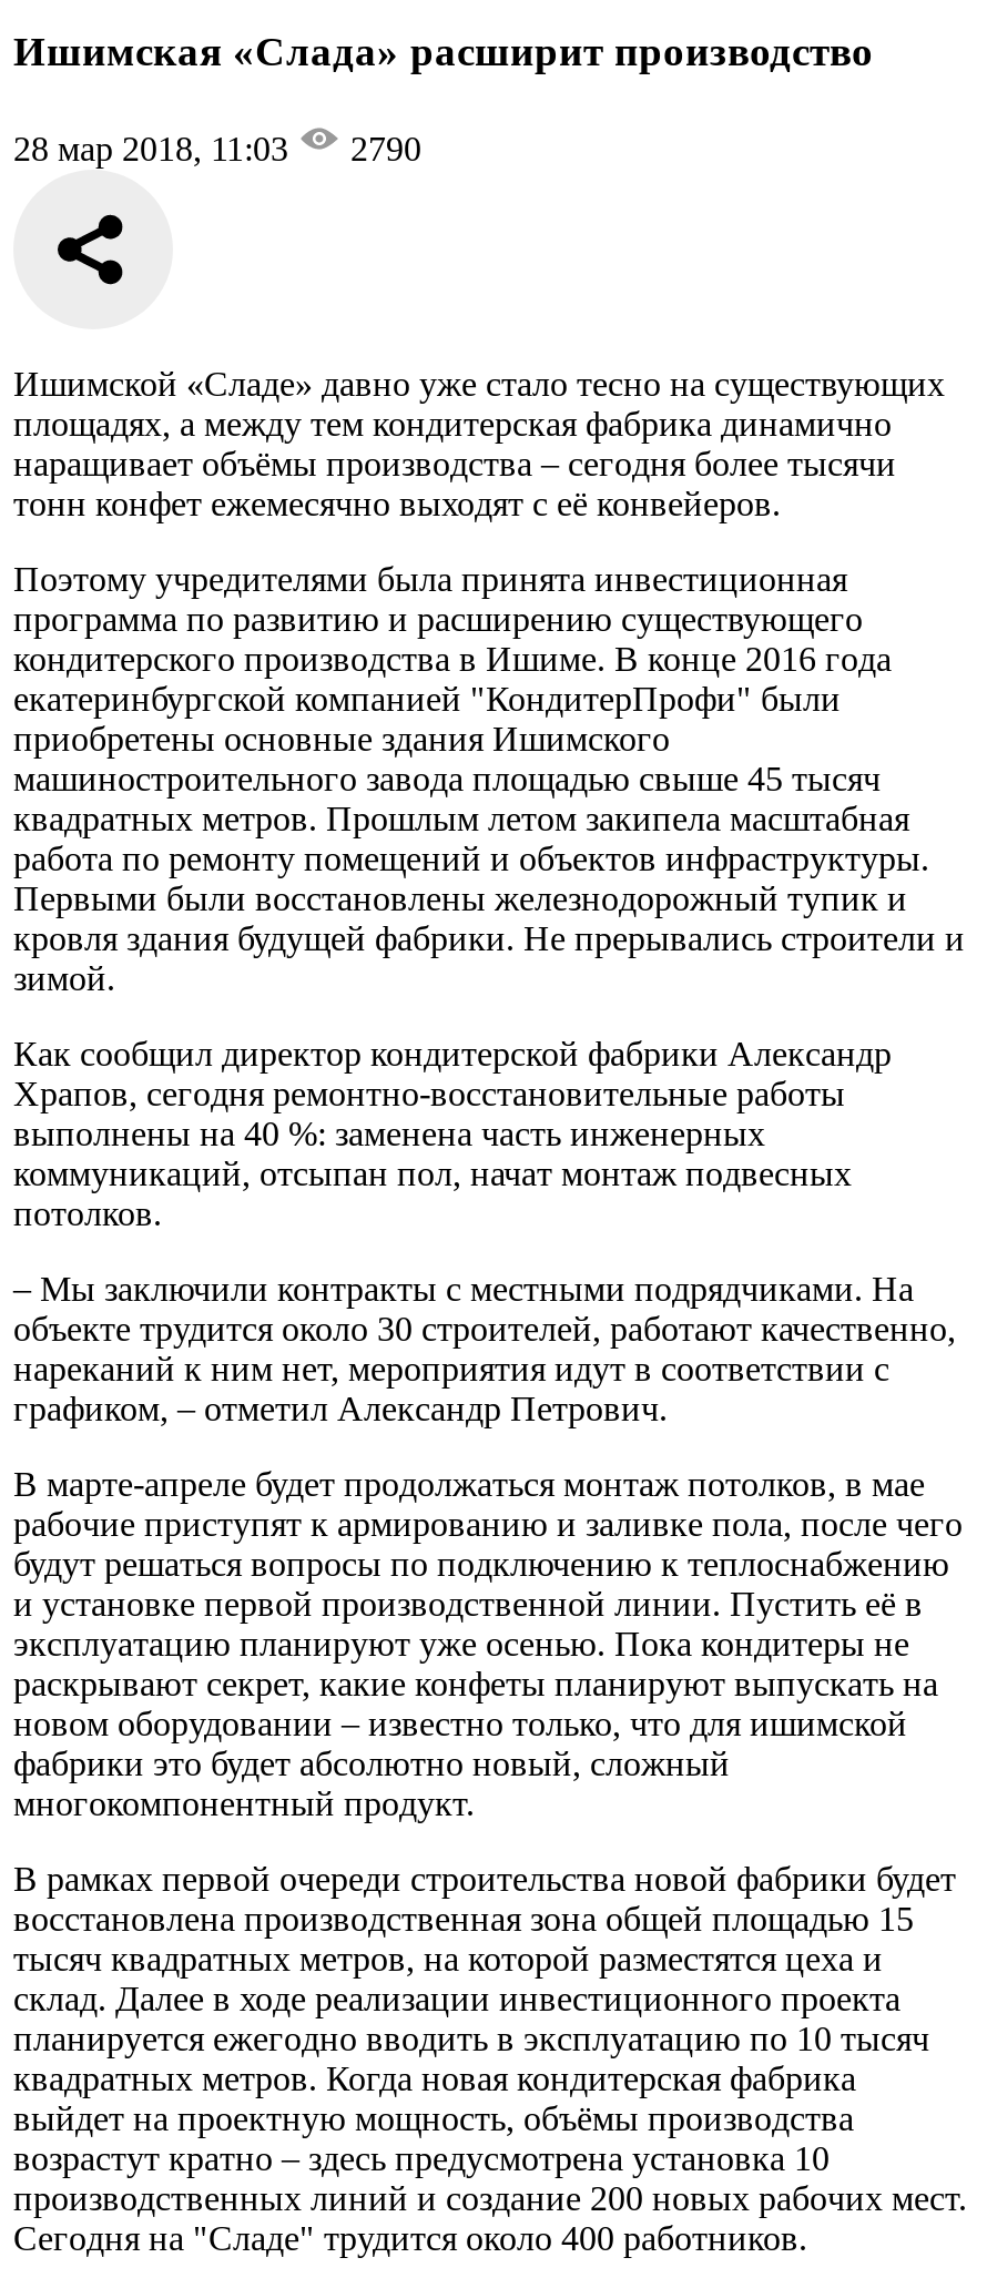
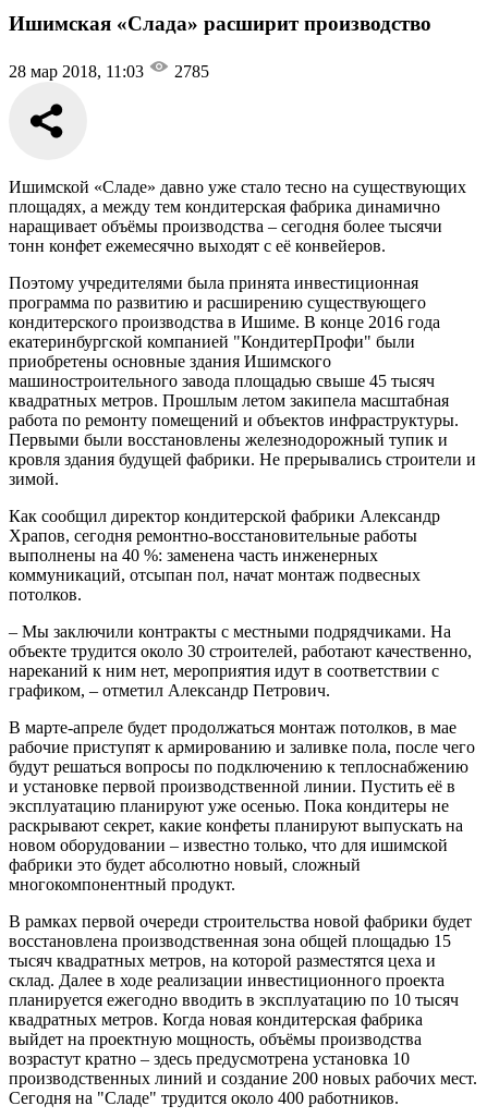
[13,130,421,168] 28 мар 2018, 11:03 2790 -> [9,62,209,81] 28 мар 2018, 11:03 2785

